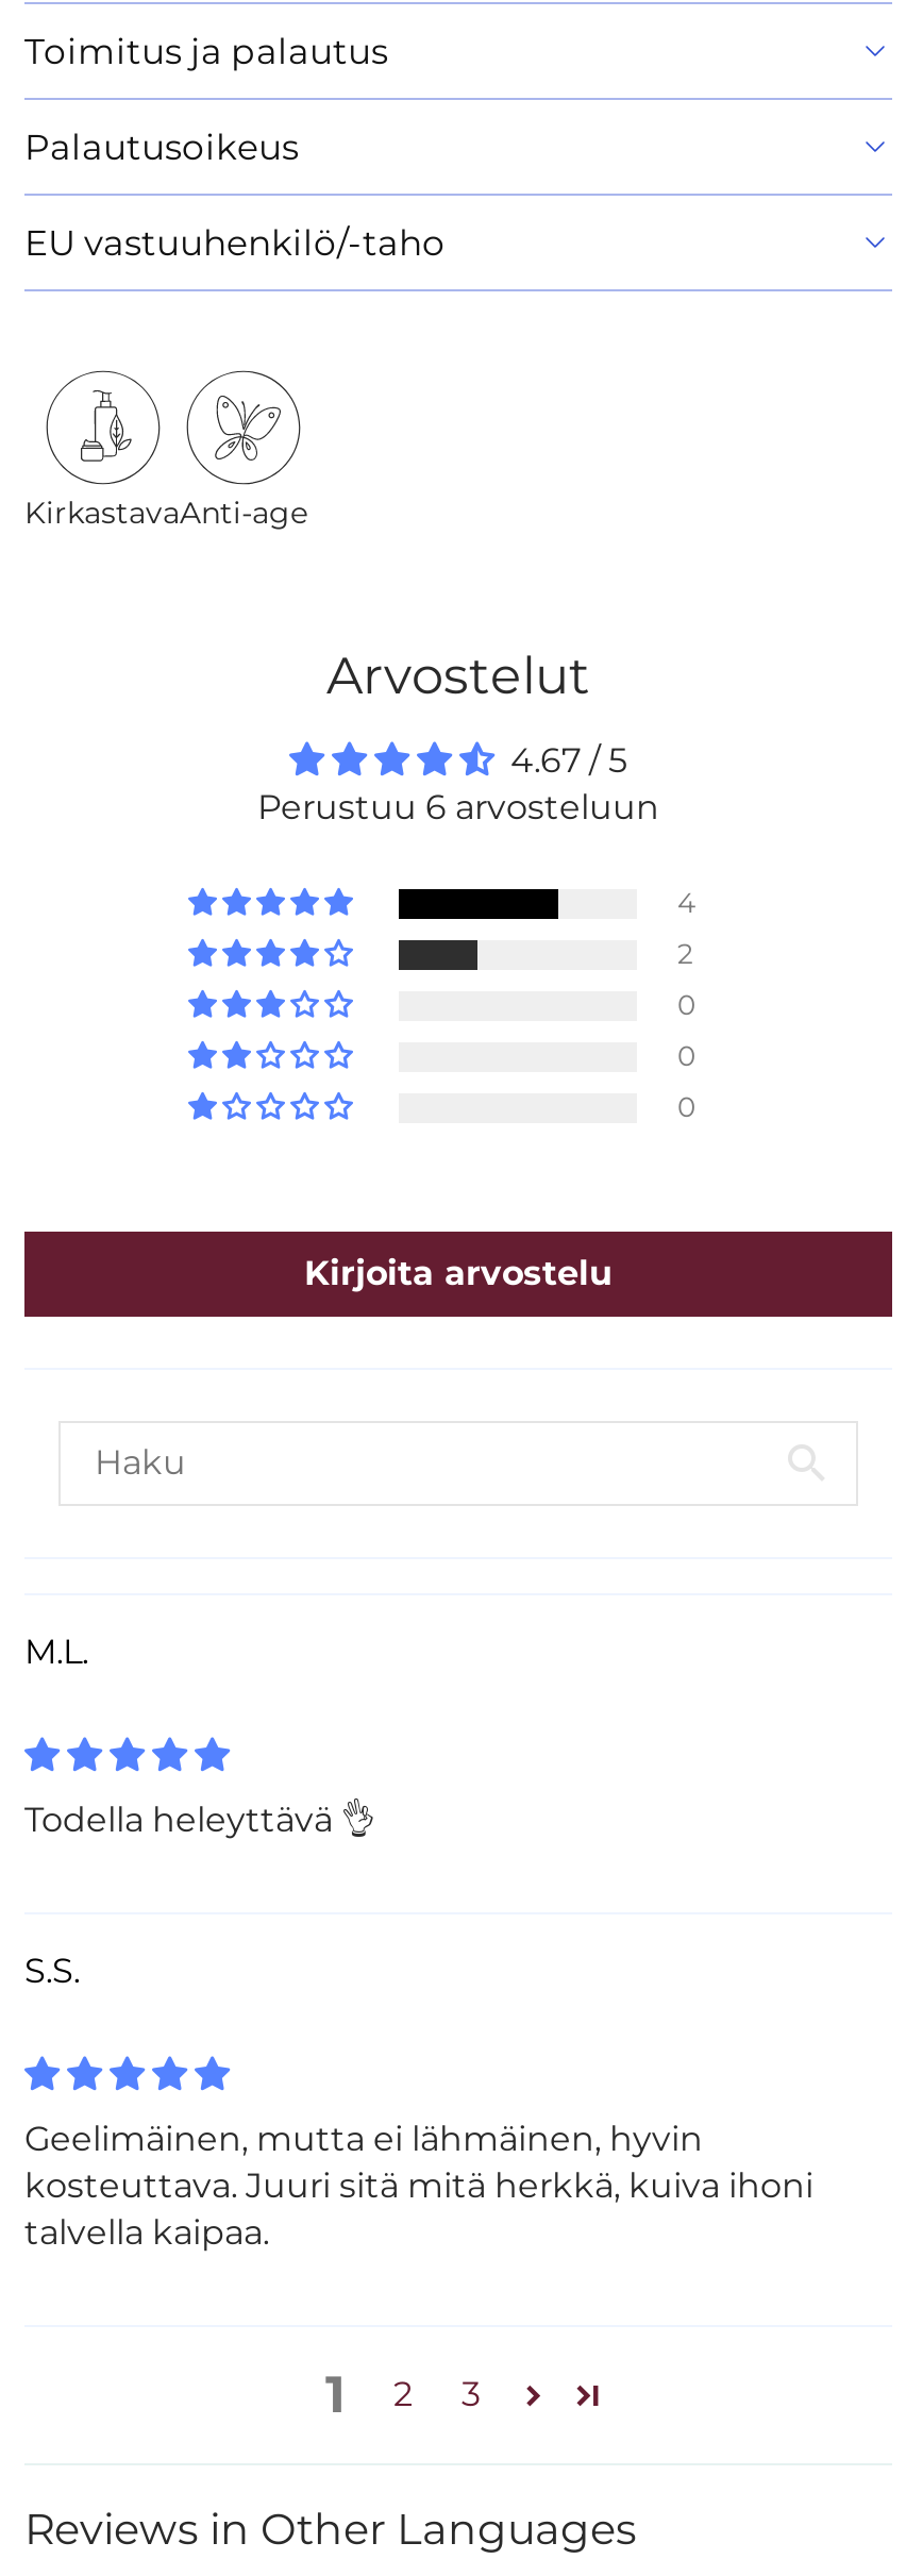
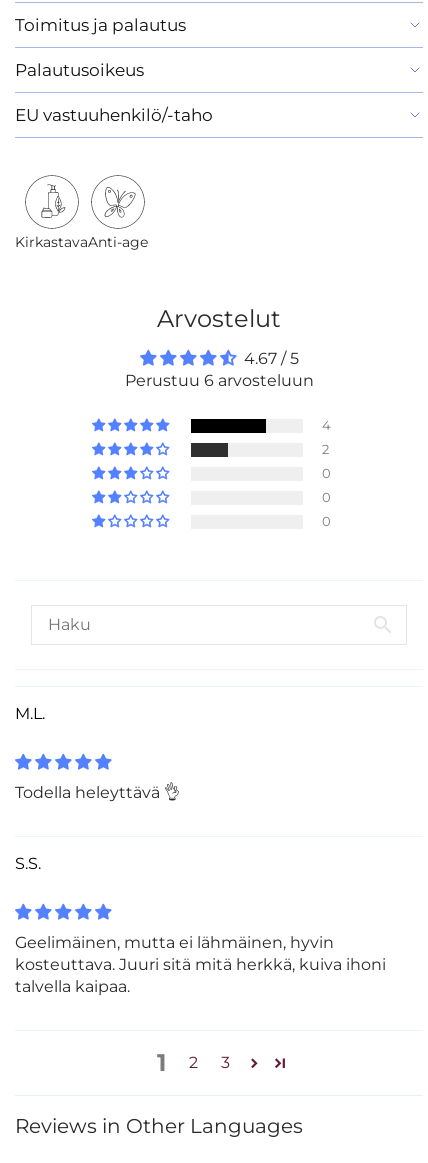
[304,1253,613,1293] Kirjoita arvostelu -> none

